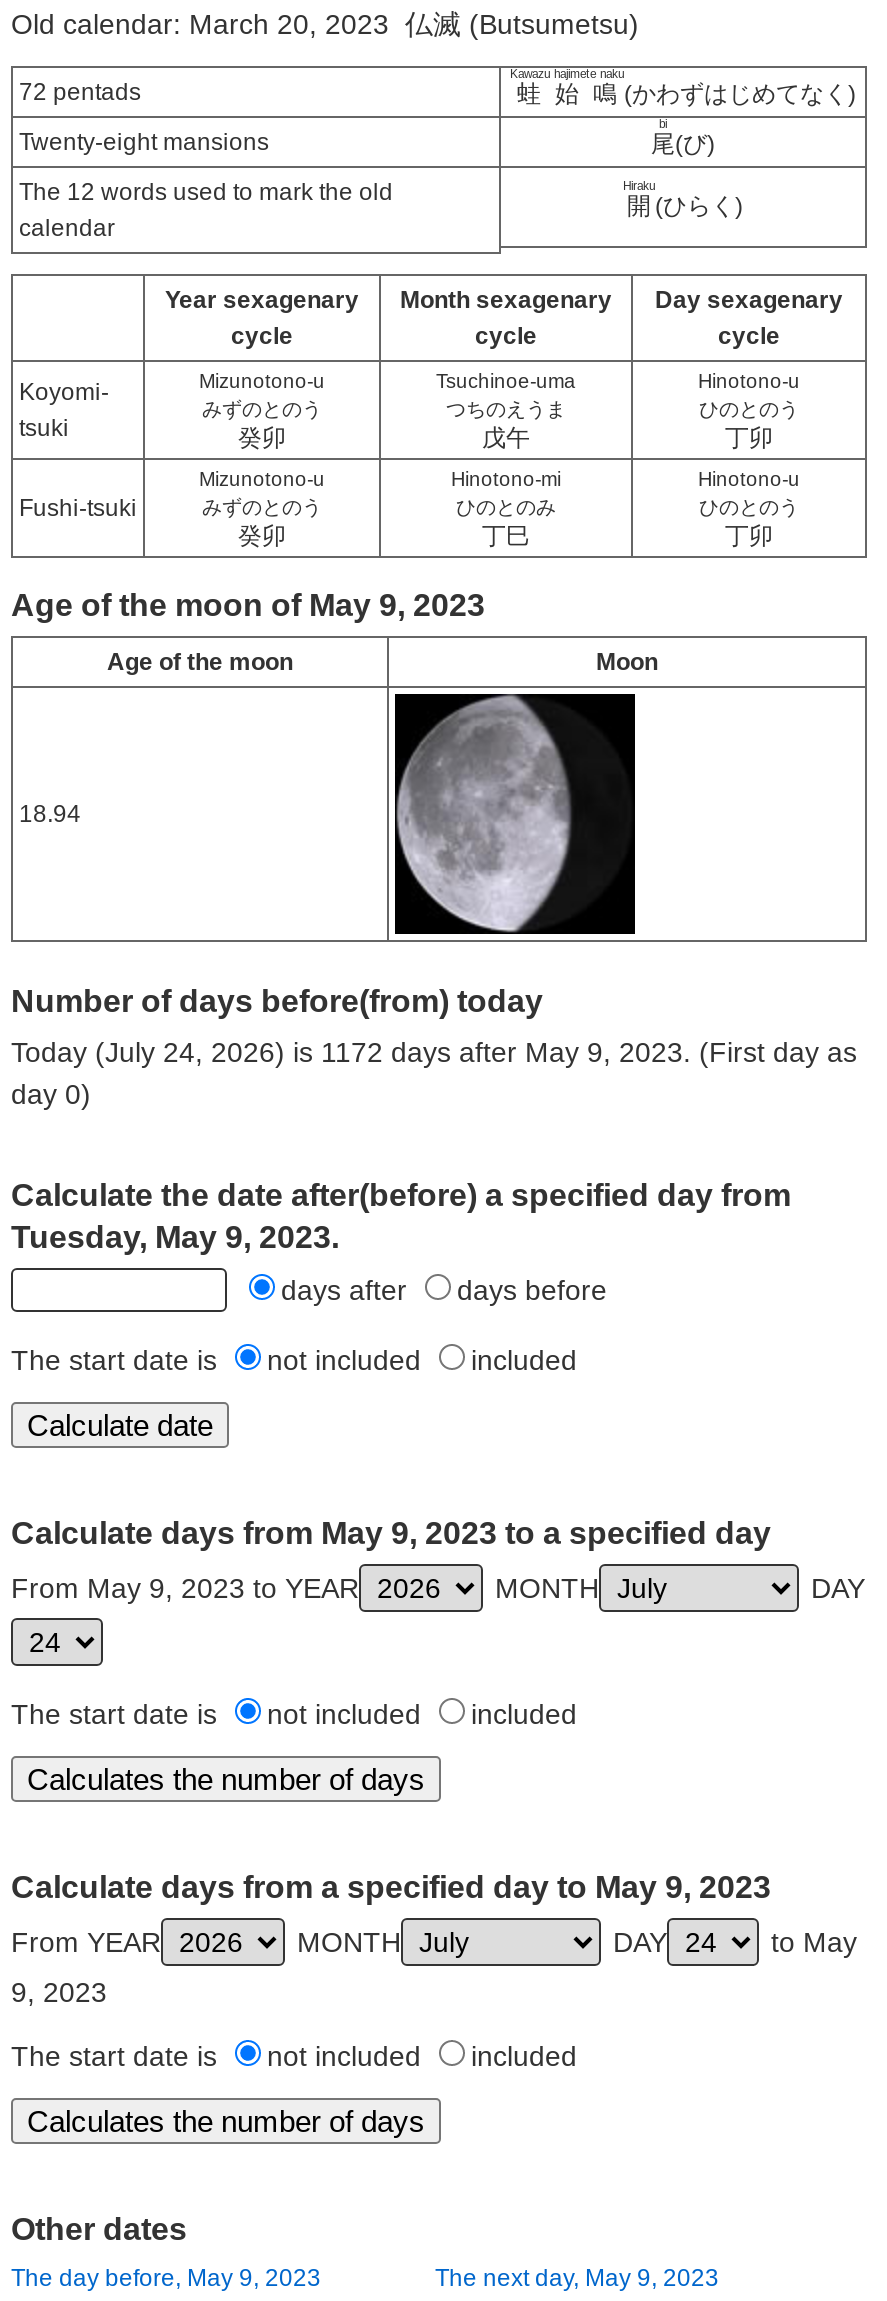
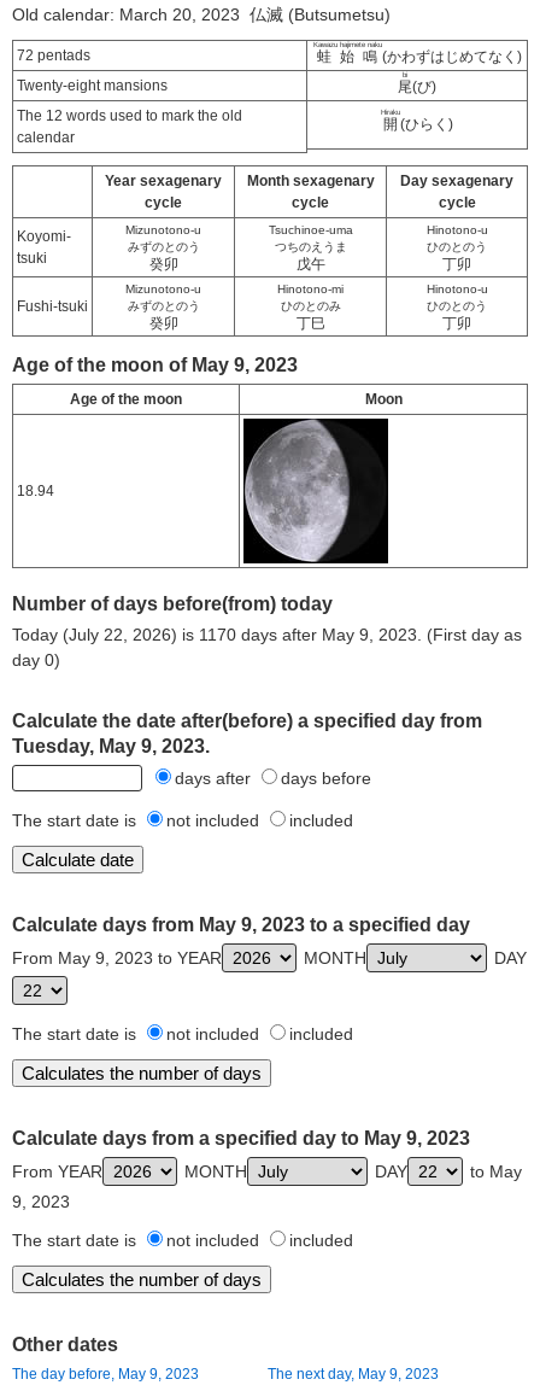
[11,1036,857,1068] Today (July 24, 2026) is 1172 days after May 9, 2023. (First day as -> [12,625,522,644] Today (July 22, 2026) is 1170 days after May 9, 2023. (First day as

